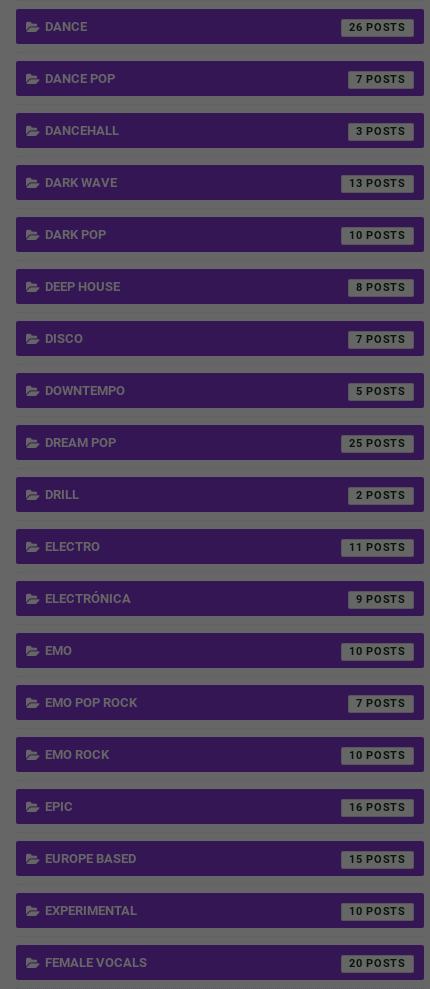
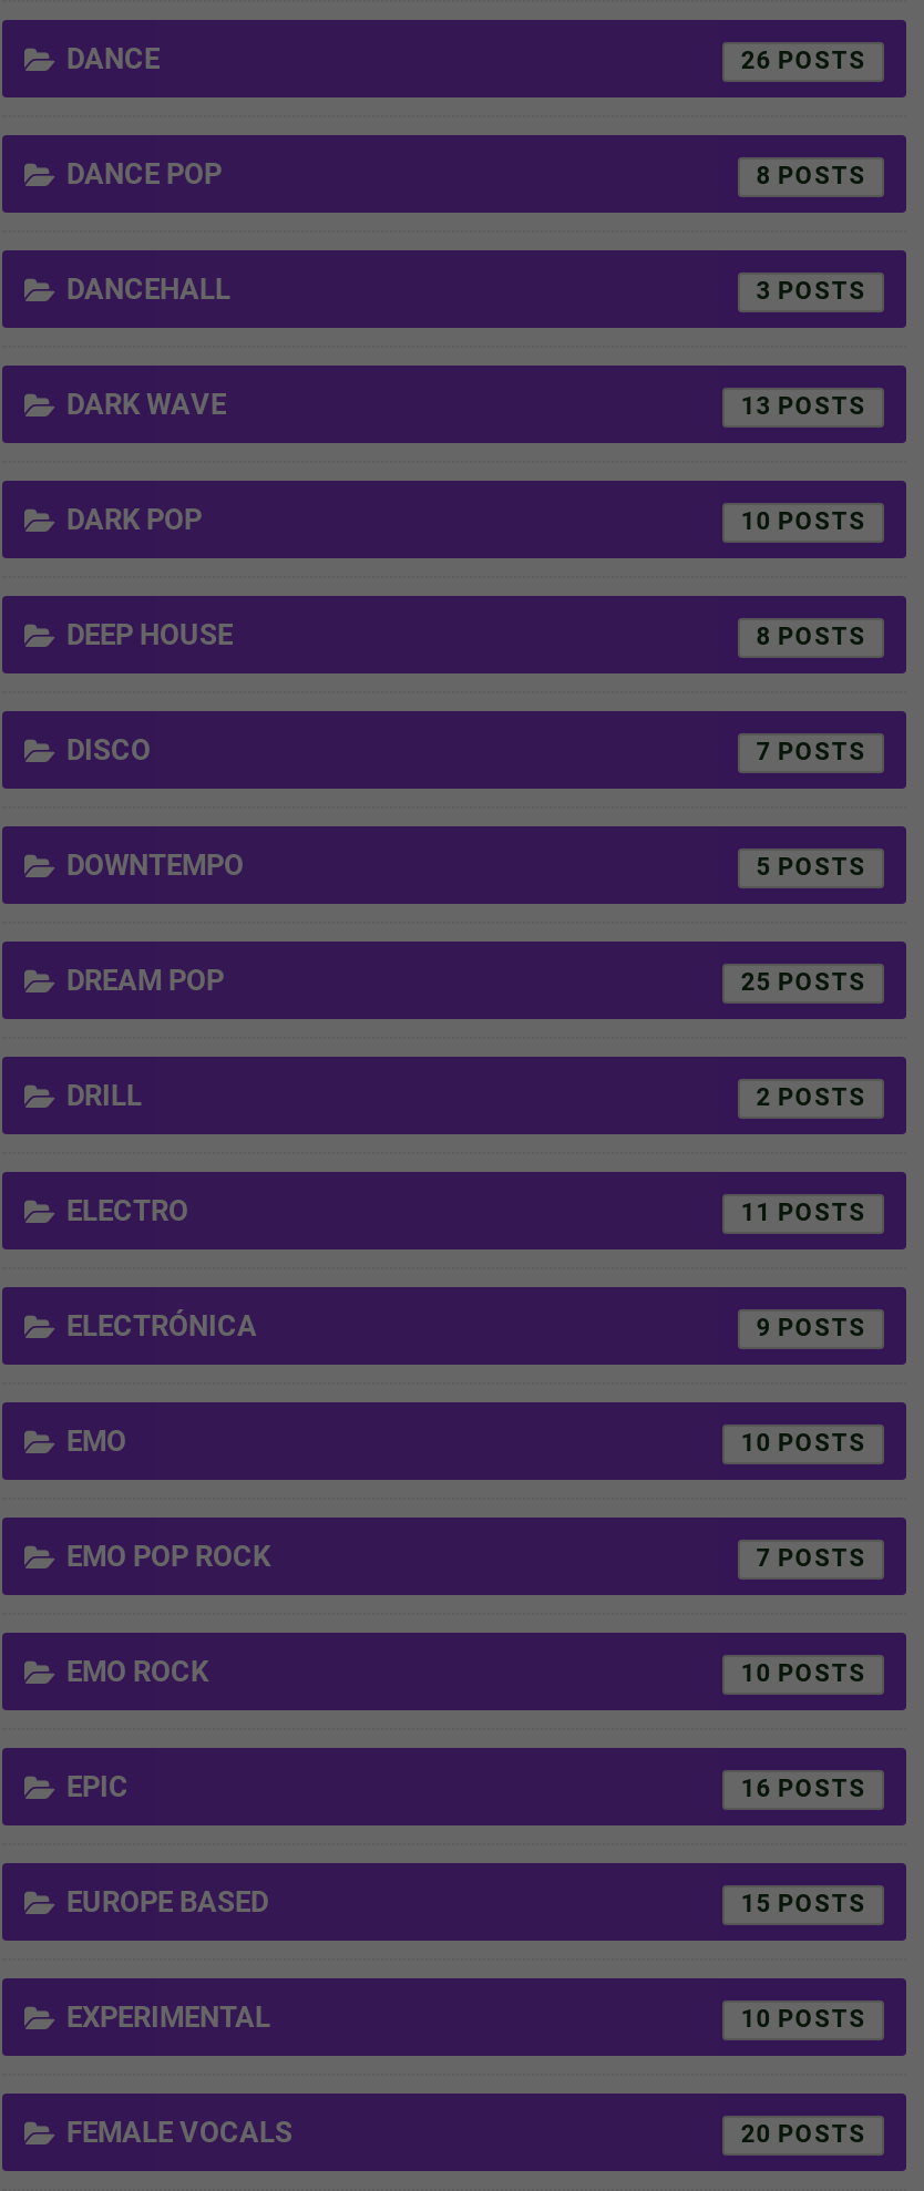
[356,73,363,86] 7 -> [756,162,771,191] 8

